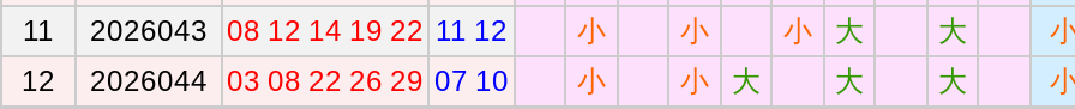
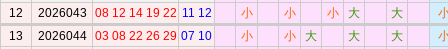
[23,14,508,48] 11 2026043 08 12 14 19 22 11 12 -> [9,6,211,20] 12 2026043 08 12 14 19 22 11 12
[22,65,509,98] 12 2026044 03 08 22 26 29 07 10 -> [9,29,212,43] 13 2026044 03 08 22 26 29 07 10

